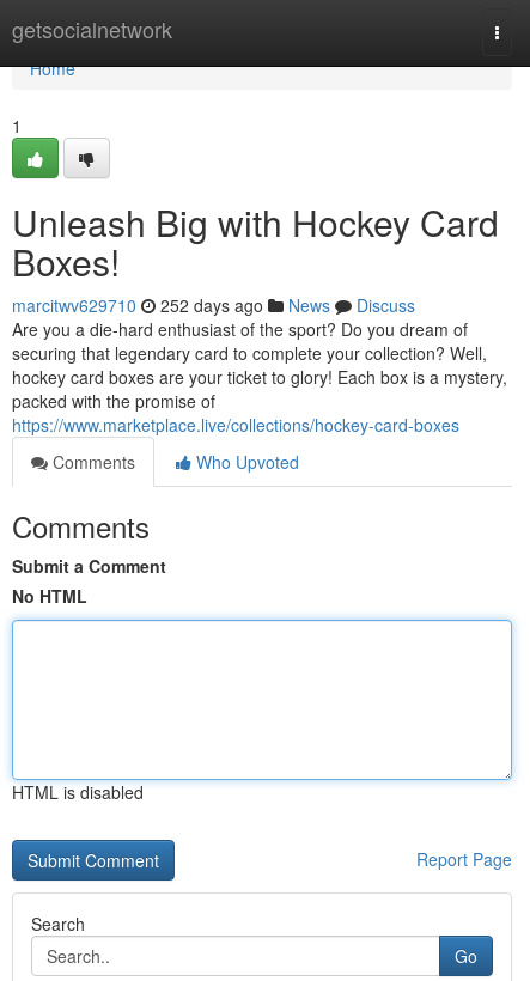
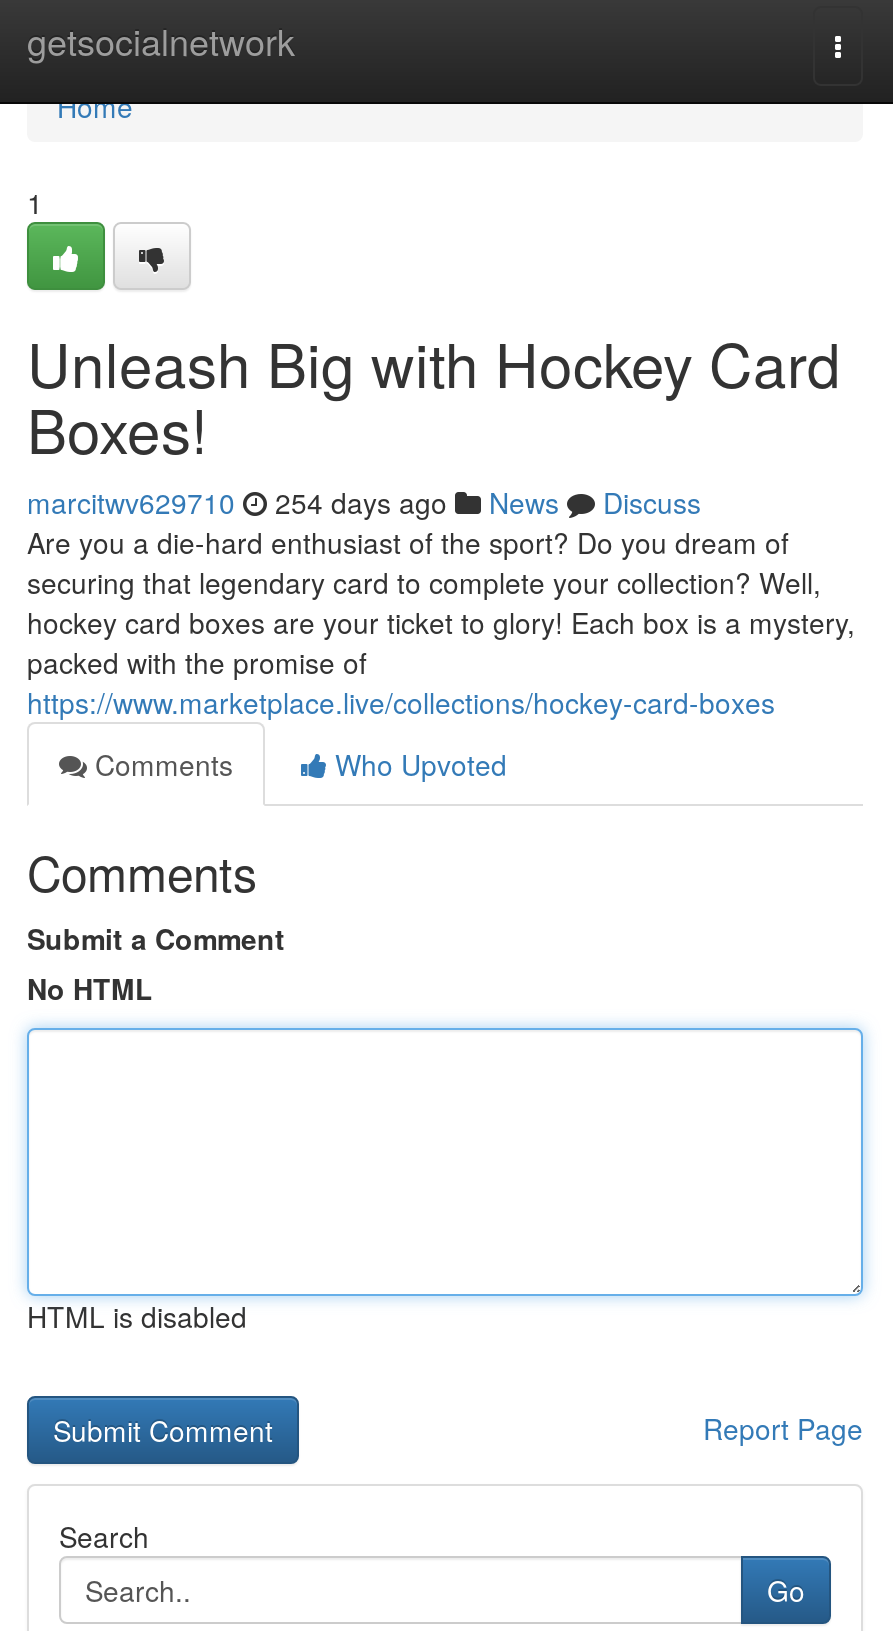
[12,293,415,317] marcitwv629710 252 days ago News Discuss -> [27,482,701,522] marcitwv629710 254 days ago News Discuss

